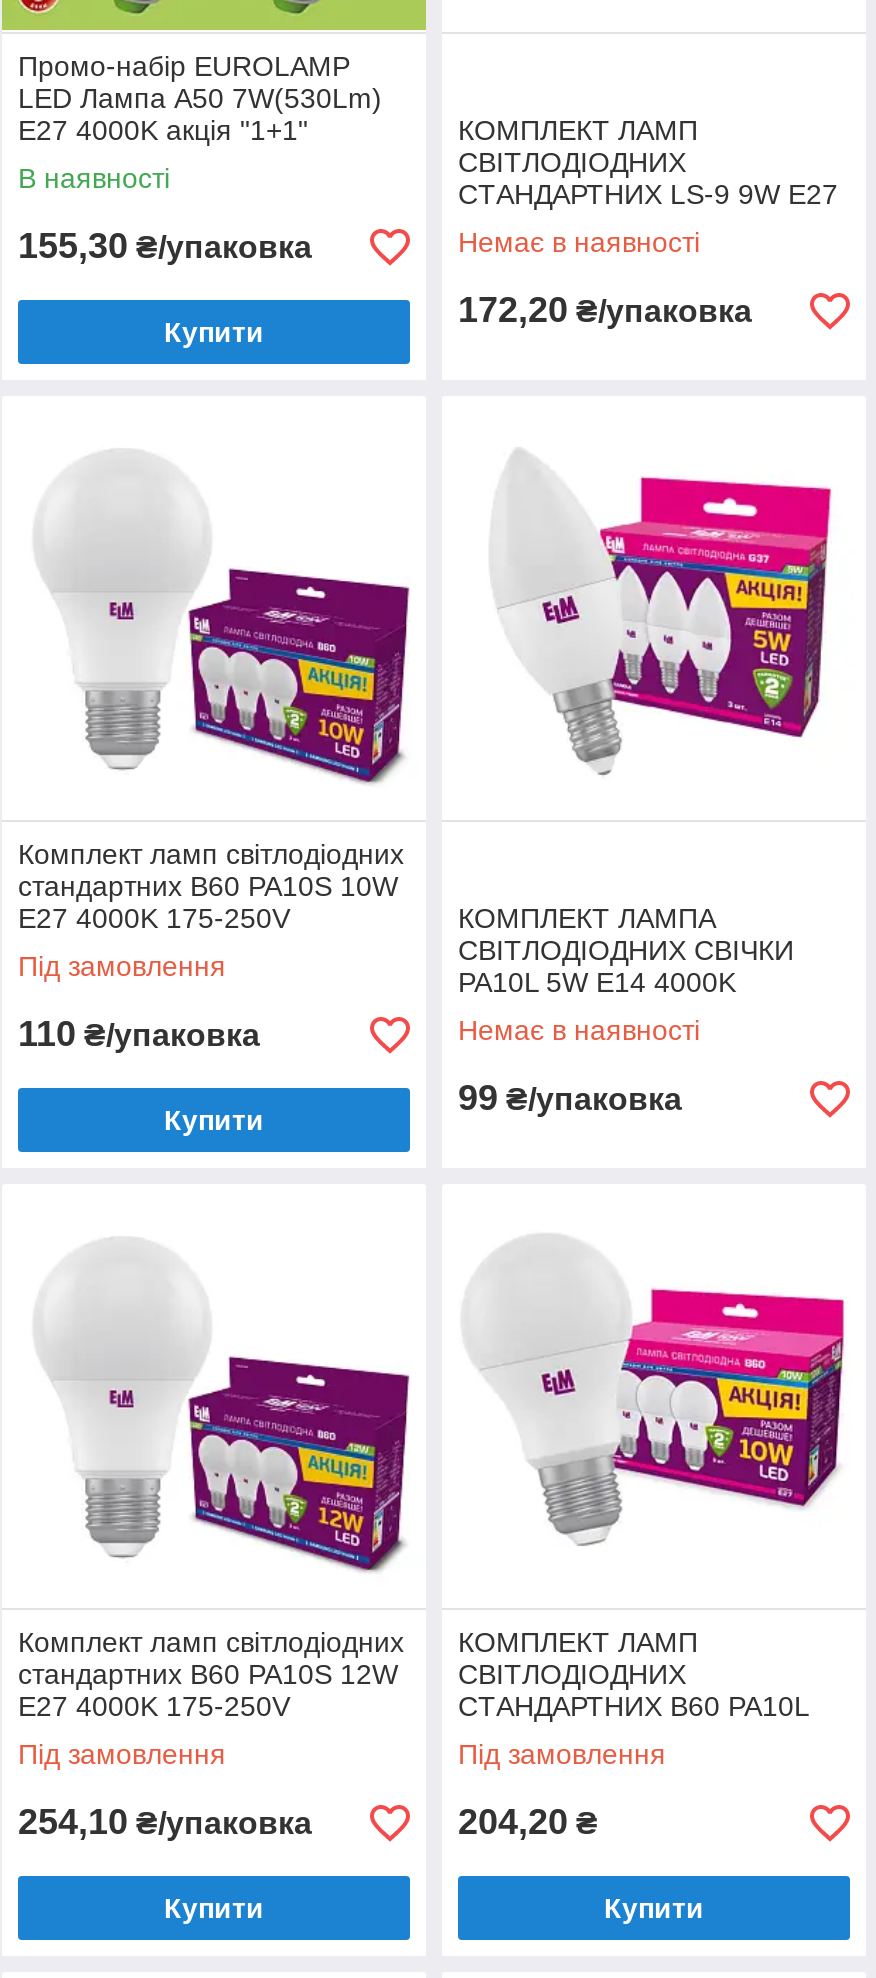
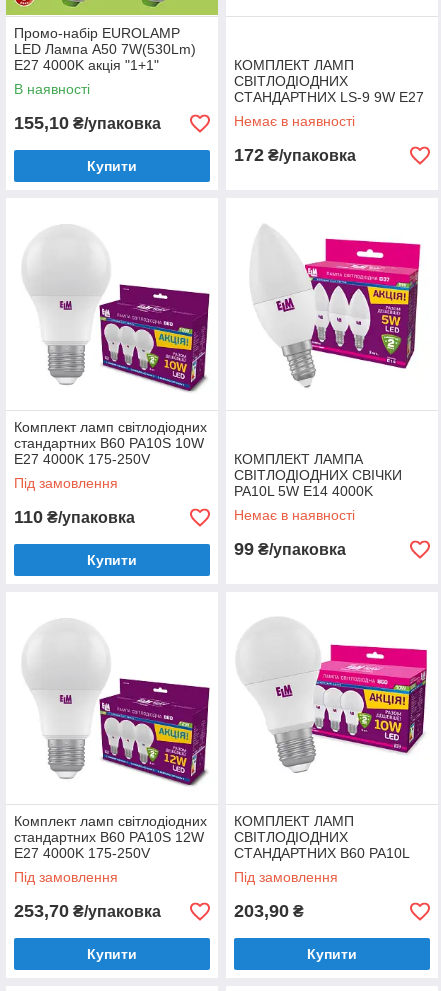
[18,226,312,266] 155,30 ₴/упаковка -> [14,113,161,133] 155,10 ₴/упаковка
[458,290,752,330] 172,20 ₴/упаковка -> [234,145,356,165] 172 ₴/упаковка
[18,1802,312,1842] 254,10 ₴/упаковка -> [14,901,161,921] 253,70 ₴/упаковка
[458,1802,598,1842] 204,20 ₴ -> [234,901,304,921] 203,90 ₴

